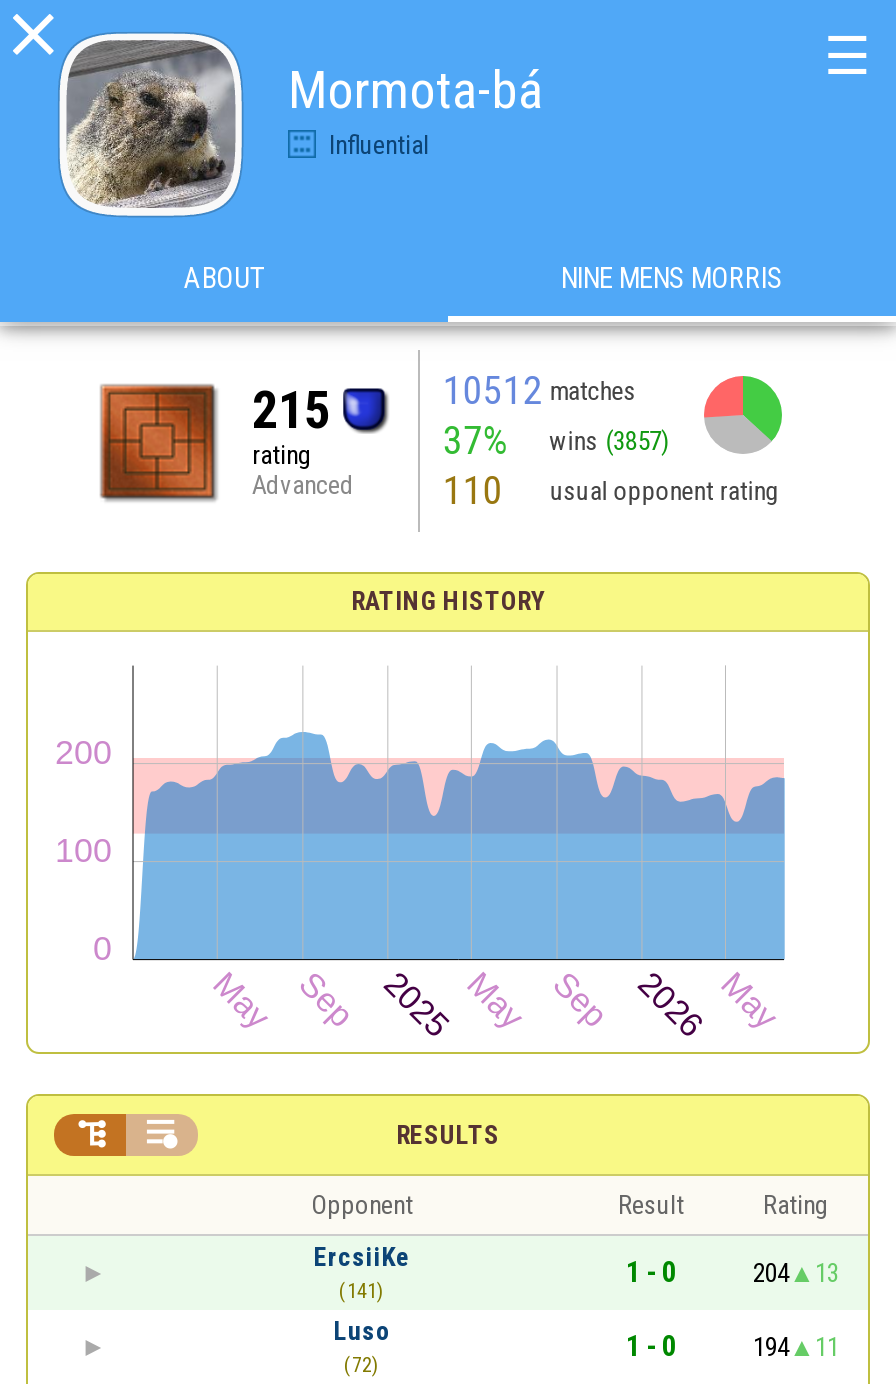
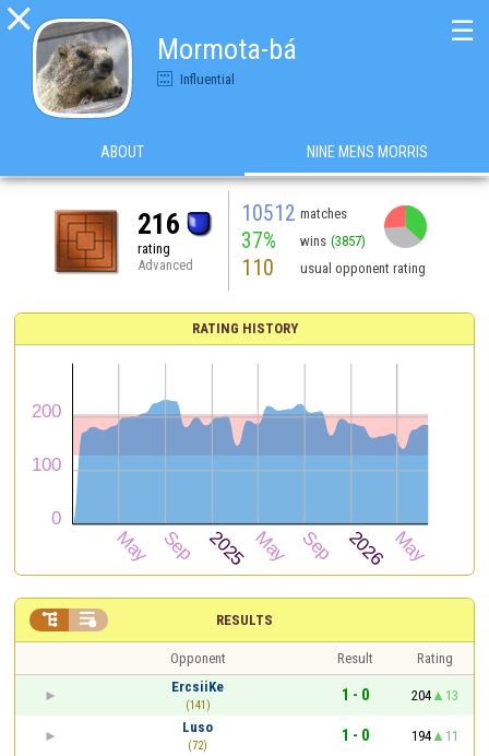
[252,379,330,439] 215 -> [138,207,180,240] 216

